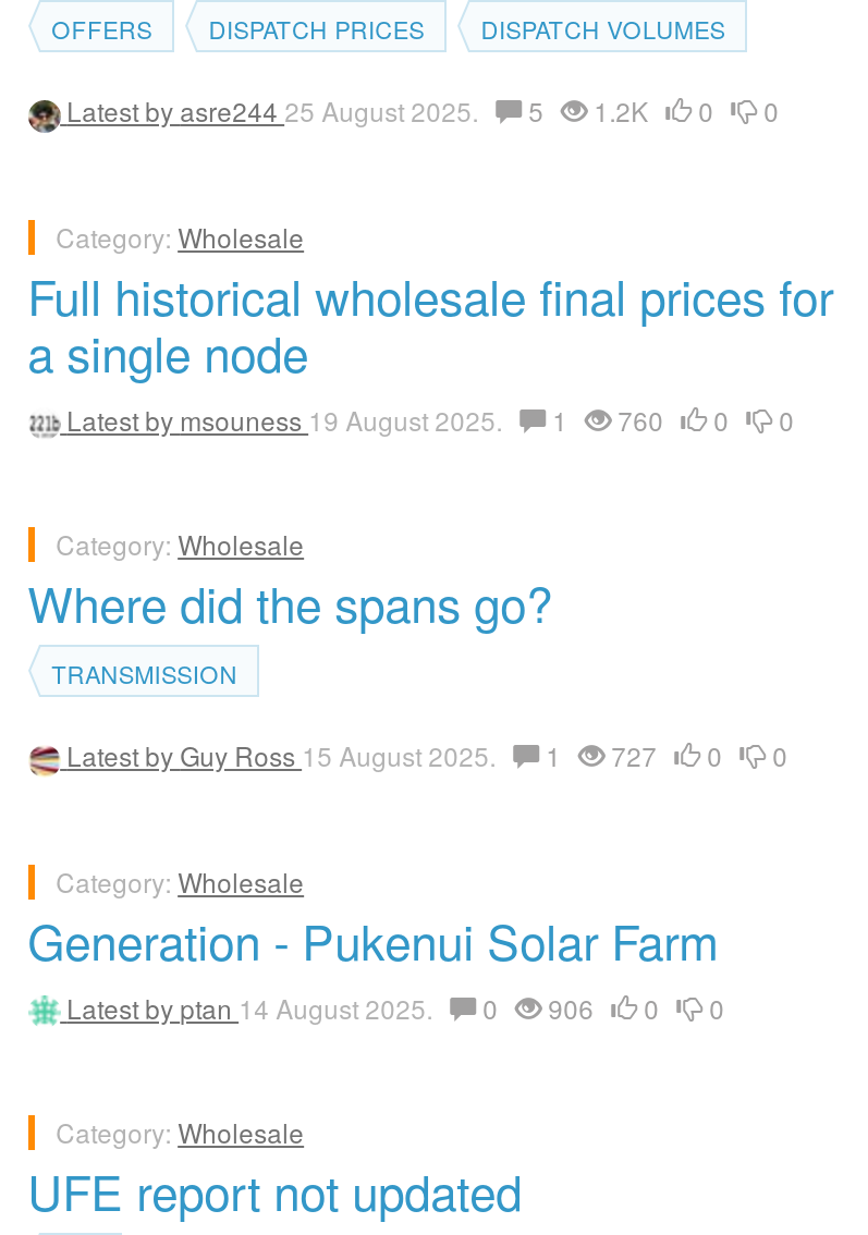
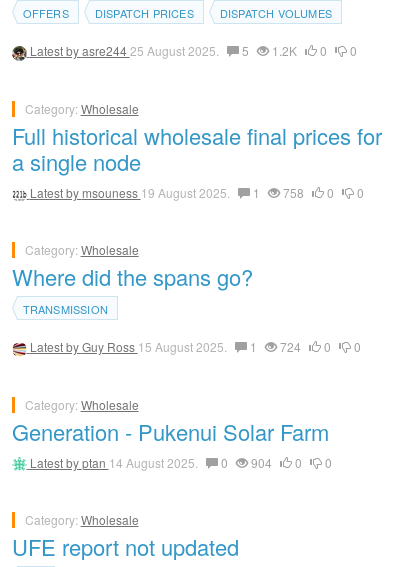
[67,400,794,437] Latest by msouness 19 August 2025. 1 760 0 0 -> [30,184,364,201] Latest by msouness 19 August 2025. 1 758 0 0
[67,737,788,774] Latest by Guy Ross 15 August 2025. 1 727 0 0 -> [30,338,361,355] Latest by Guy Ross 15 August 2025. 1 724 0 0
[67,988,724,1025] Latest by ptan 14 August 2025. 0 906 0 0 -> [30,453,332,470] Latest by ptan 14 August 2025. 0 904 0 0

